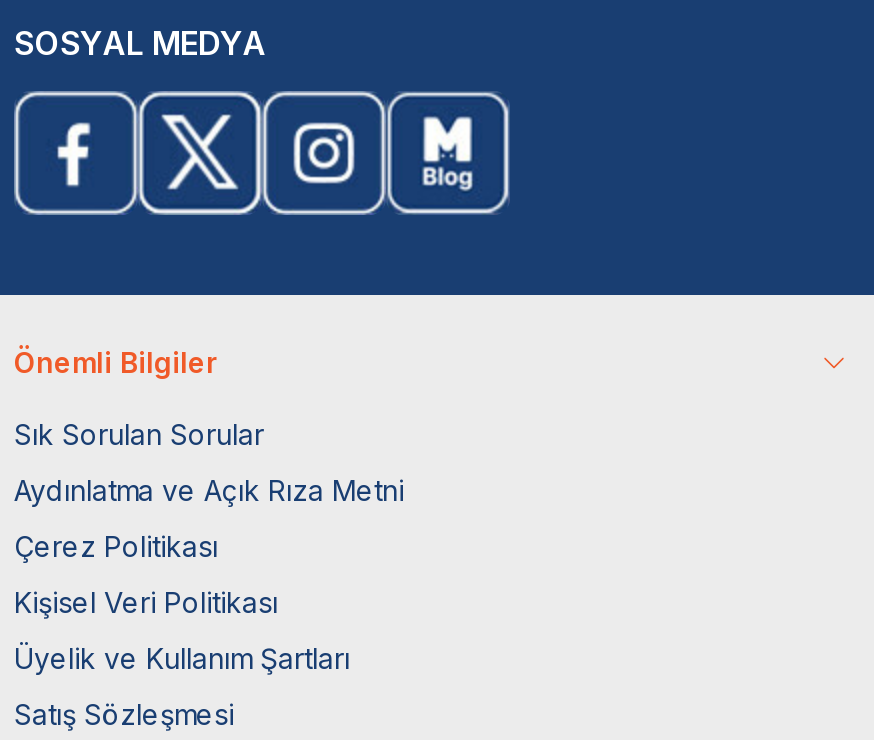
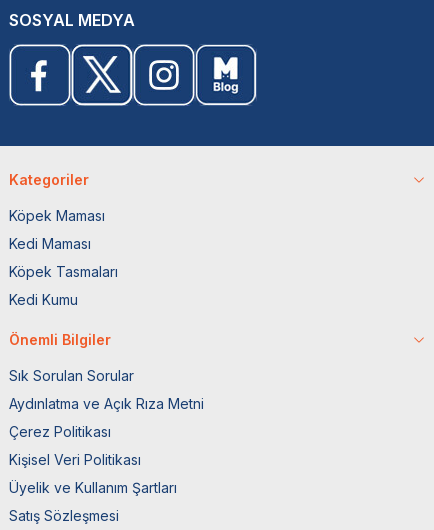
none -> [9,171,118,308] Kategoriler | Köpek Maması | Kedi Maması | Köpek Tasmaları | Kedi Kumu

